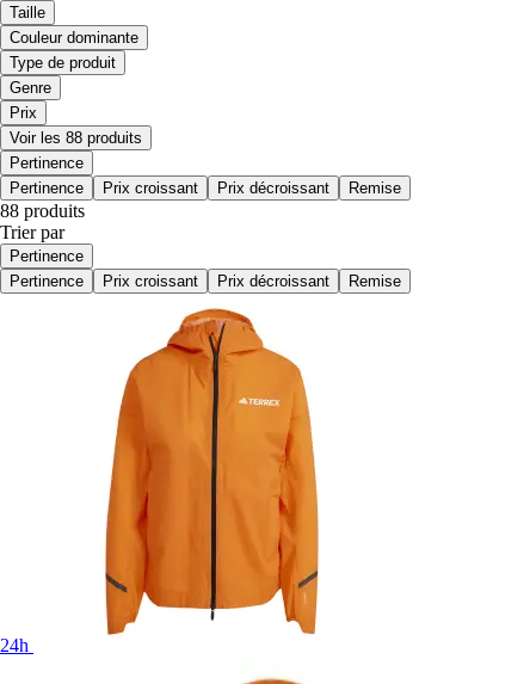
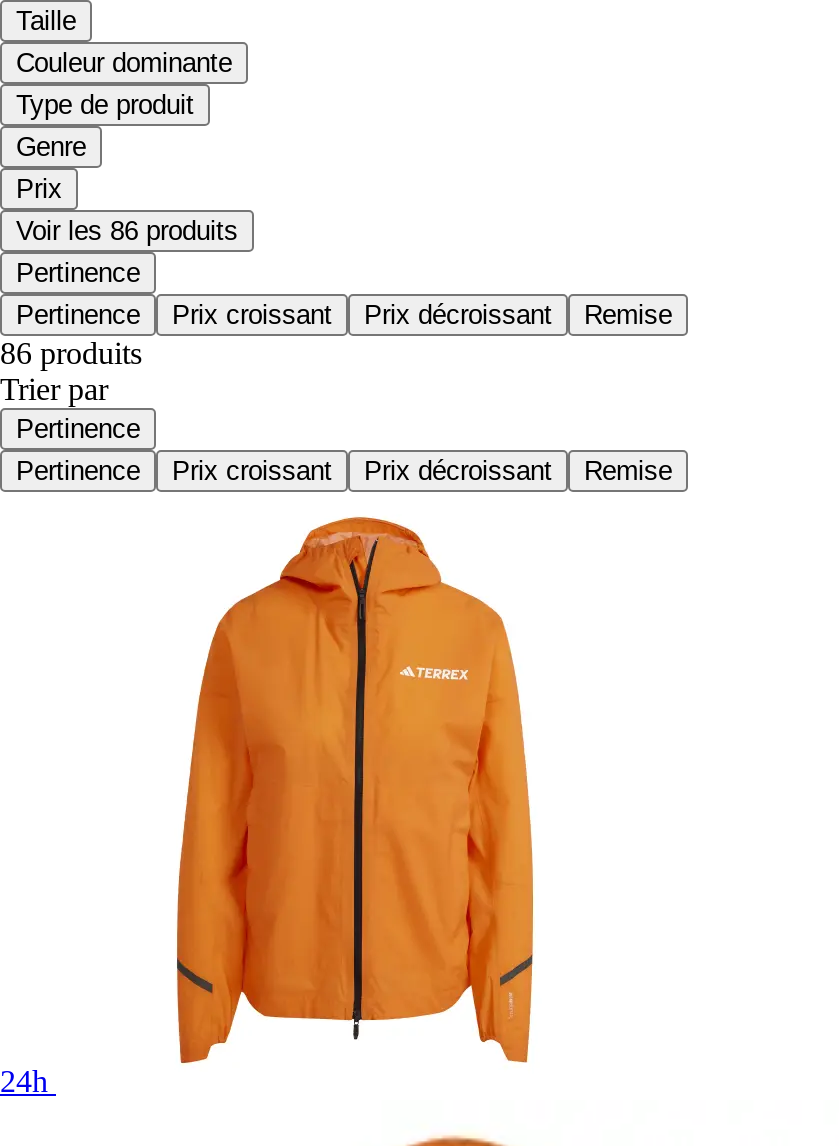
[10,129,142,147] Voir les 88 produits -> [16,216,238,246] Voir les 86 produits
[0,200,85,221] 88 produits -> [0,336,142,370] 86 produits

